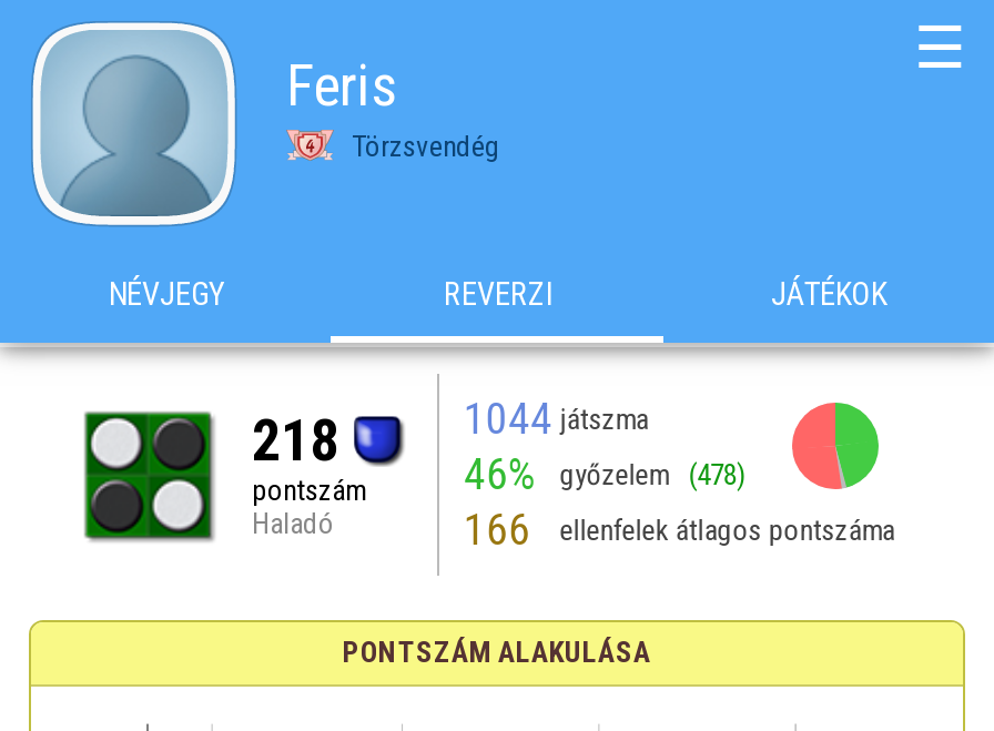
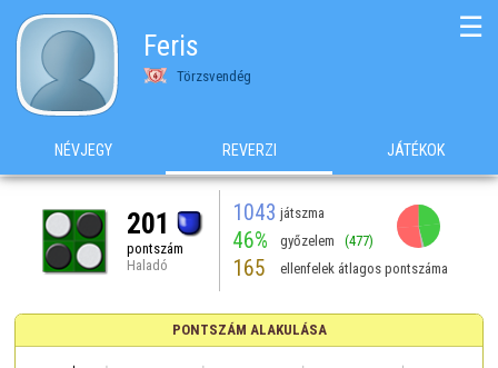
[463,393,648,444] 1044 játszma -> [232,200,325,225] 1043 játszma
[252,406,338,473] 218 -> [126,206,170,240] 201
[463,448,746,499] 46% győzelem (478) -> [232,227,374,253] 46% győzelem (477)
[463,504,895,555] 166 ellenfelek átlagos pontszáma -> [232,255,448,281] 165 ellenfelek átlagos pontszáma

